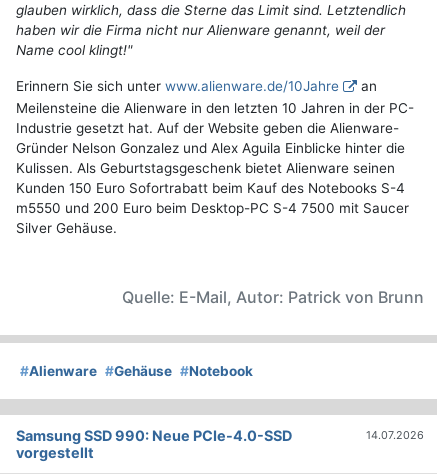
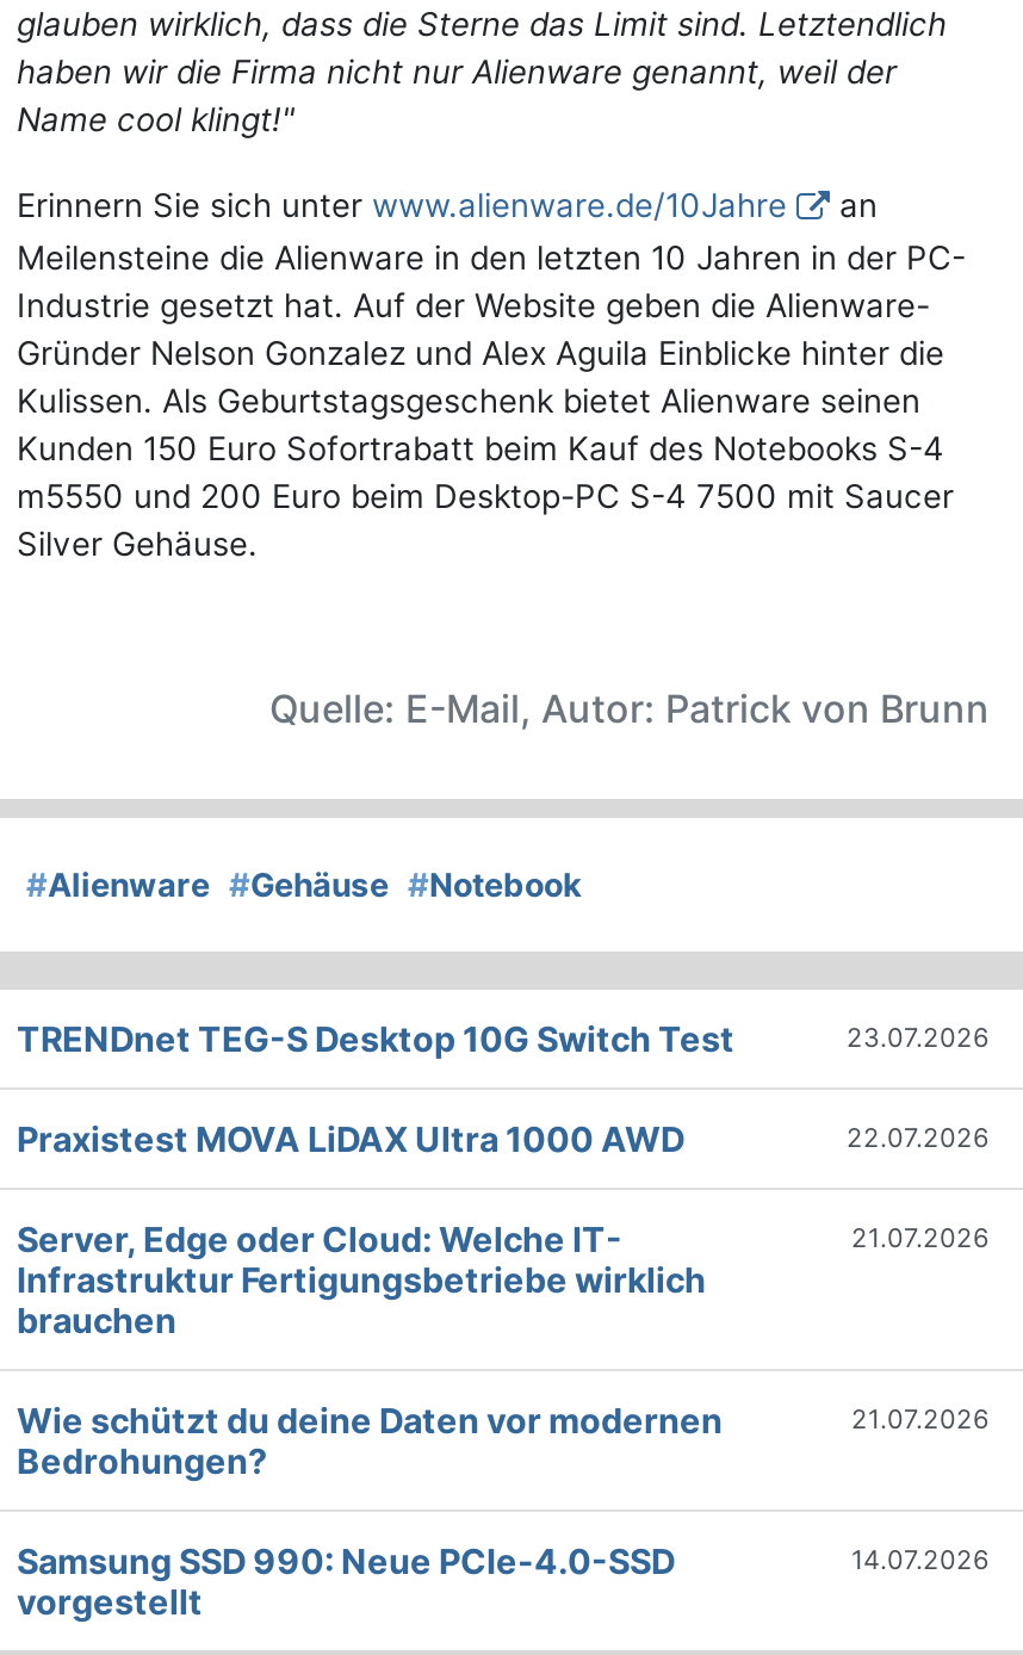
none -> [17,1019,990,1341] TRENDnet TEG-S Desktop 10G Switch Test | 23.07.2026 | Praxistest MOVA LiDAX Ultra 1000 AWD | 22.07.2026 | Server, Edge oder Cloud: Welche IT- | Infrastruktur Fertigungsbetriebe wirklich | brauchen
none -> [17,1400,723,1481] Wie schützt du deine Daten vor modernen | Bedrohungen?
none -> [851,1221,990,1255] 21.07.2026
none -> [851,1403,990,1436] 21.07.2026

